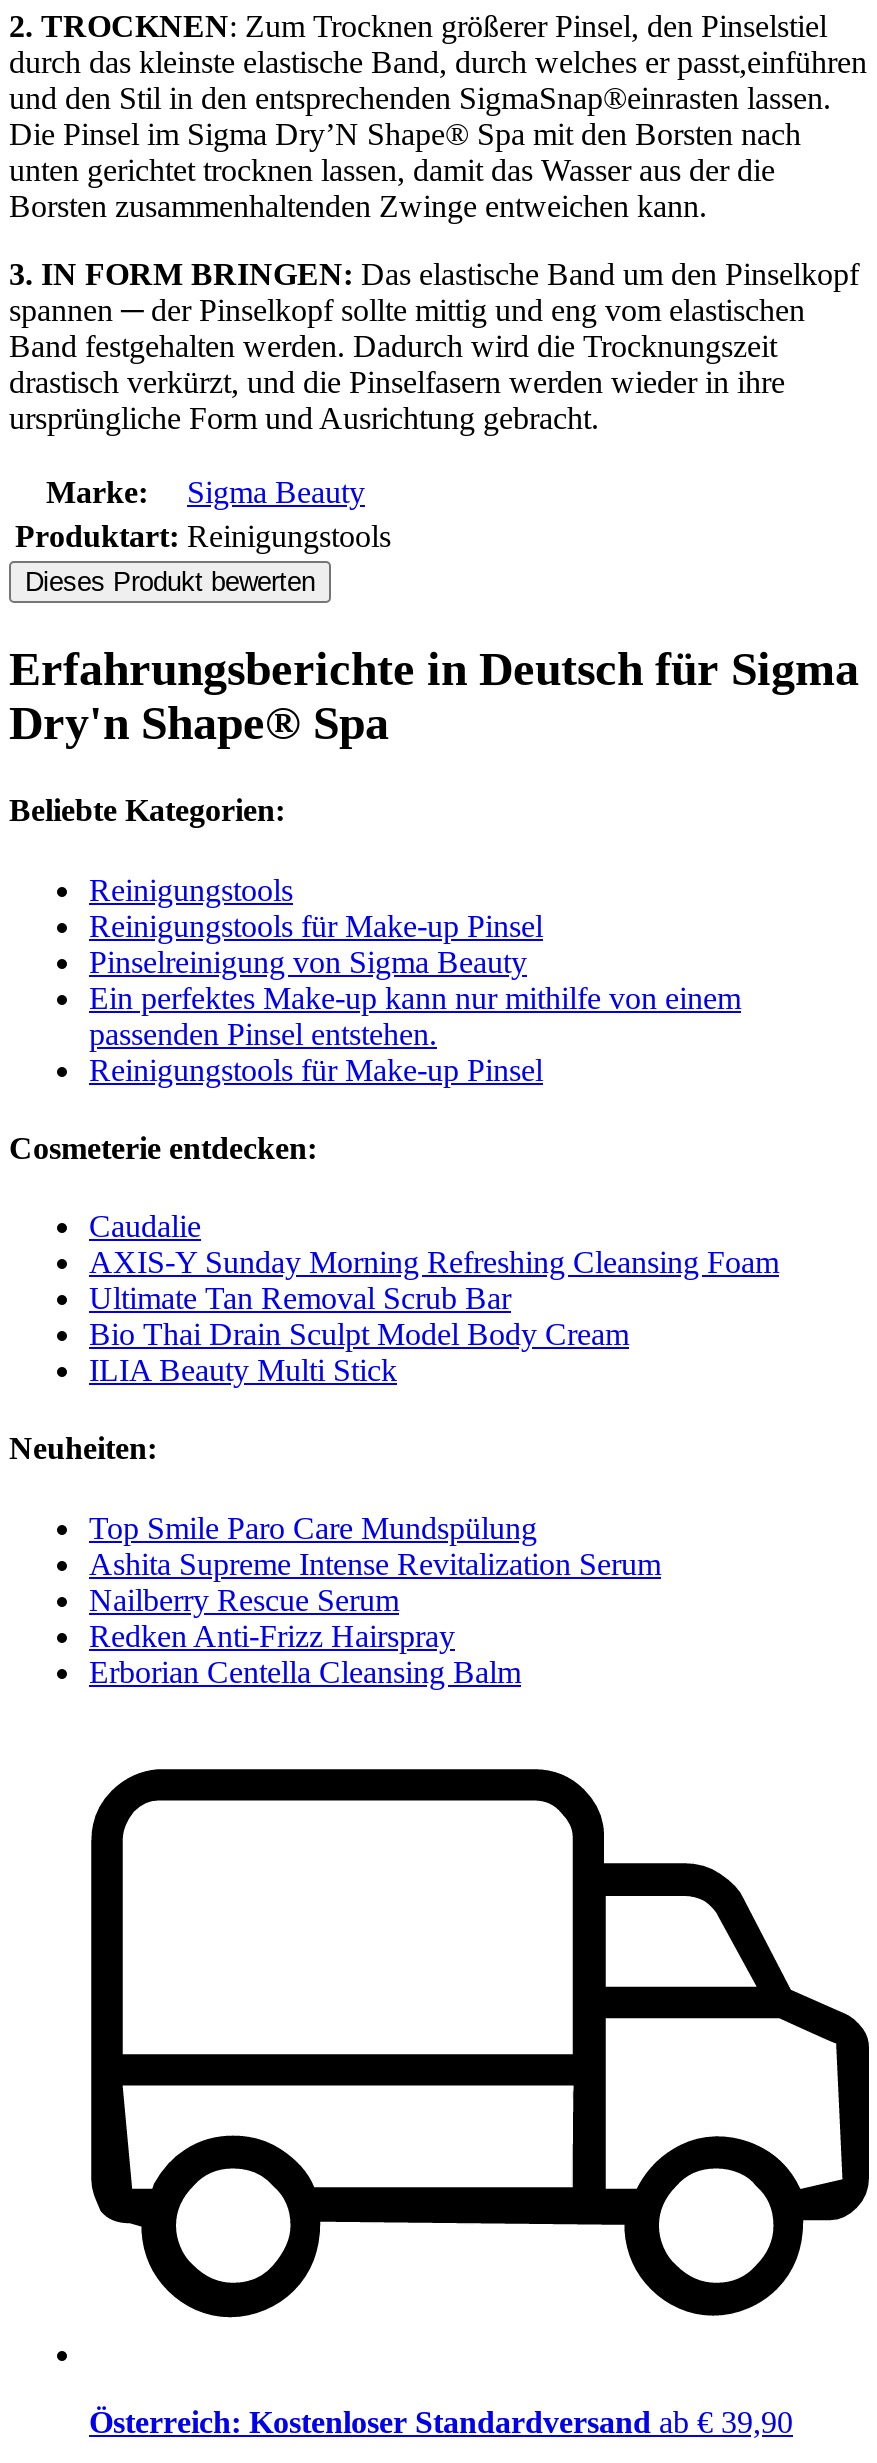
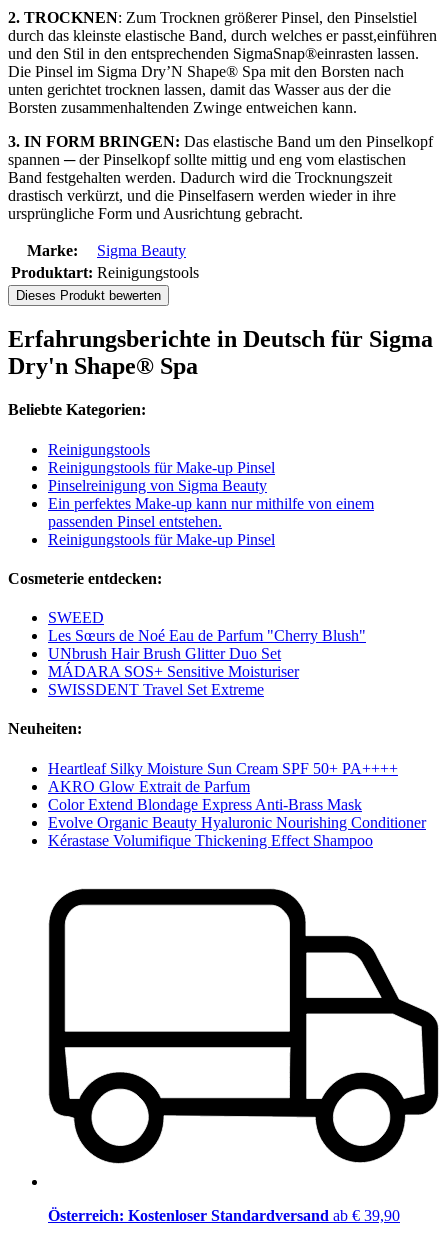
[89,1209,779,1387] Caudalie | AXIS-Y Sunday Morning Refreshing Cleansing Foam | Ultimate Tan Removal Scrub Bar | Bio Thai Drain Sculpt Model Body Cream | ILIA Beauty Multi Stick -> [48,609,366,698] SWEED | Les Sœurs de Noé Eau de Parfum "Cherry Blush" | UNbrush Hair Brush Glitter Duo Set | MÁDARA SOS+ Sensitive Moisturiser | SWISSDENT Travel Set Extreme
[89,1510,661,1688] Top Smile Paro Care Mundspülung | Ashita Supreme Intense Revitalization Serum | Nailberry Rescue Serum | Redken Anti-Frizz Hairspray | Erborian Centella Cleansing Balm -> [48,760,426,849] Heartleaf Silky Moisture Sun Cream SPF 50+ PA++++ | AKRO Glow Extrait de Parfum | Color Extend Blondage Express Anti-Brass Mask | Evolve Organic Beauty Hyaluronic Nourishing Conditioner | Kérastase Volumifique Thickening Effect Shampoo

